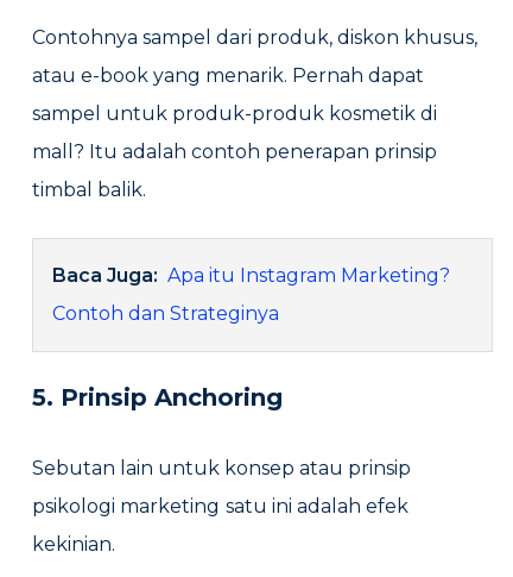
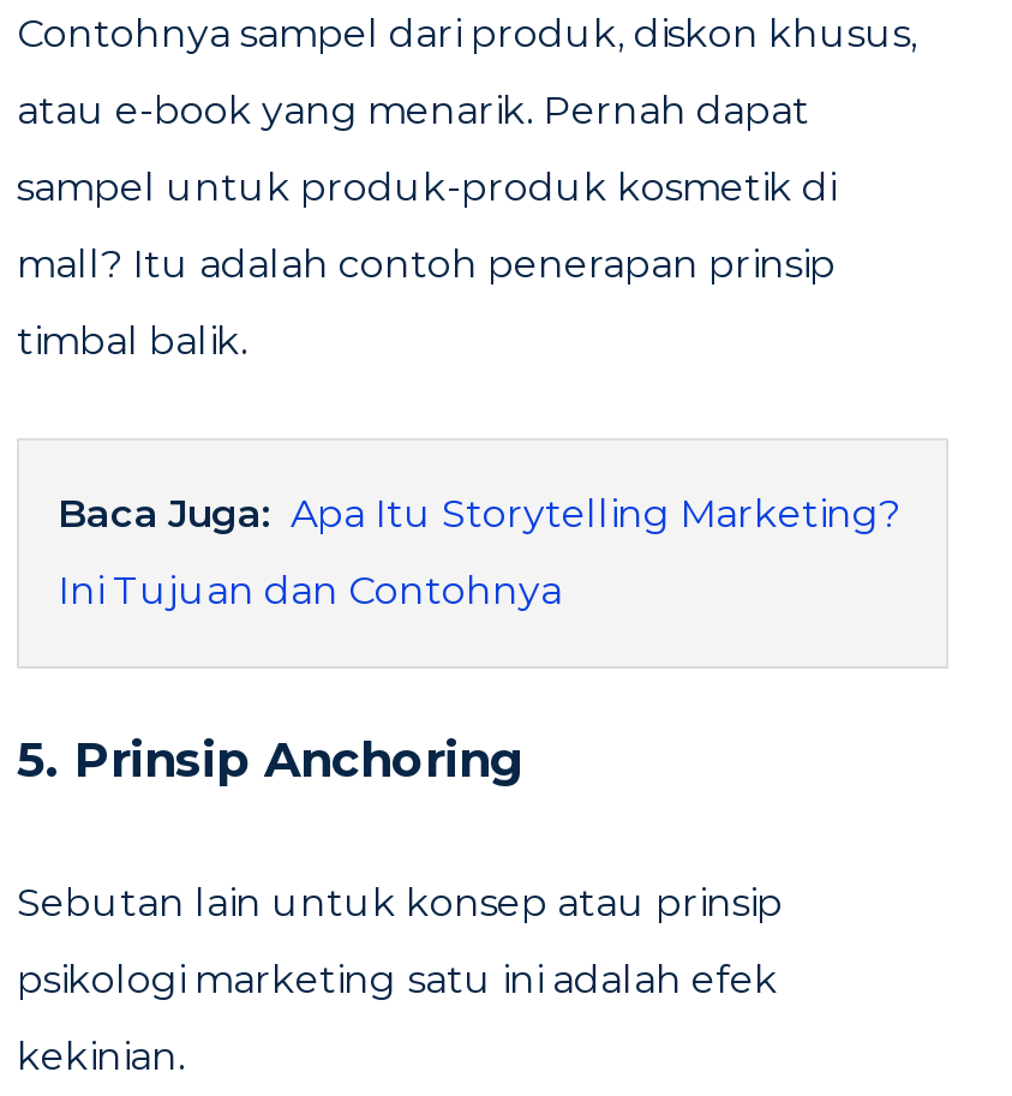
[52,264,450,286] Baca Juga: Apa itu Instagram Marketing? -> [58,490,900,536] Baca Juga: Apa Itu Storytelling Marketing?
[52,302,279,324] Contoh dan Strateginya -> [58,567,562,613] Ini Tujuan dan Contohnya

